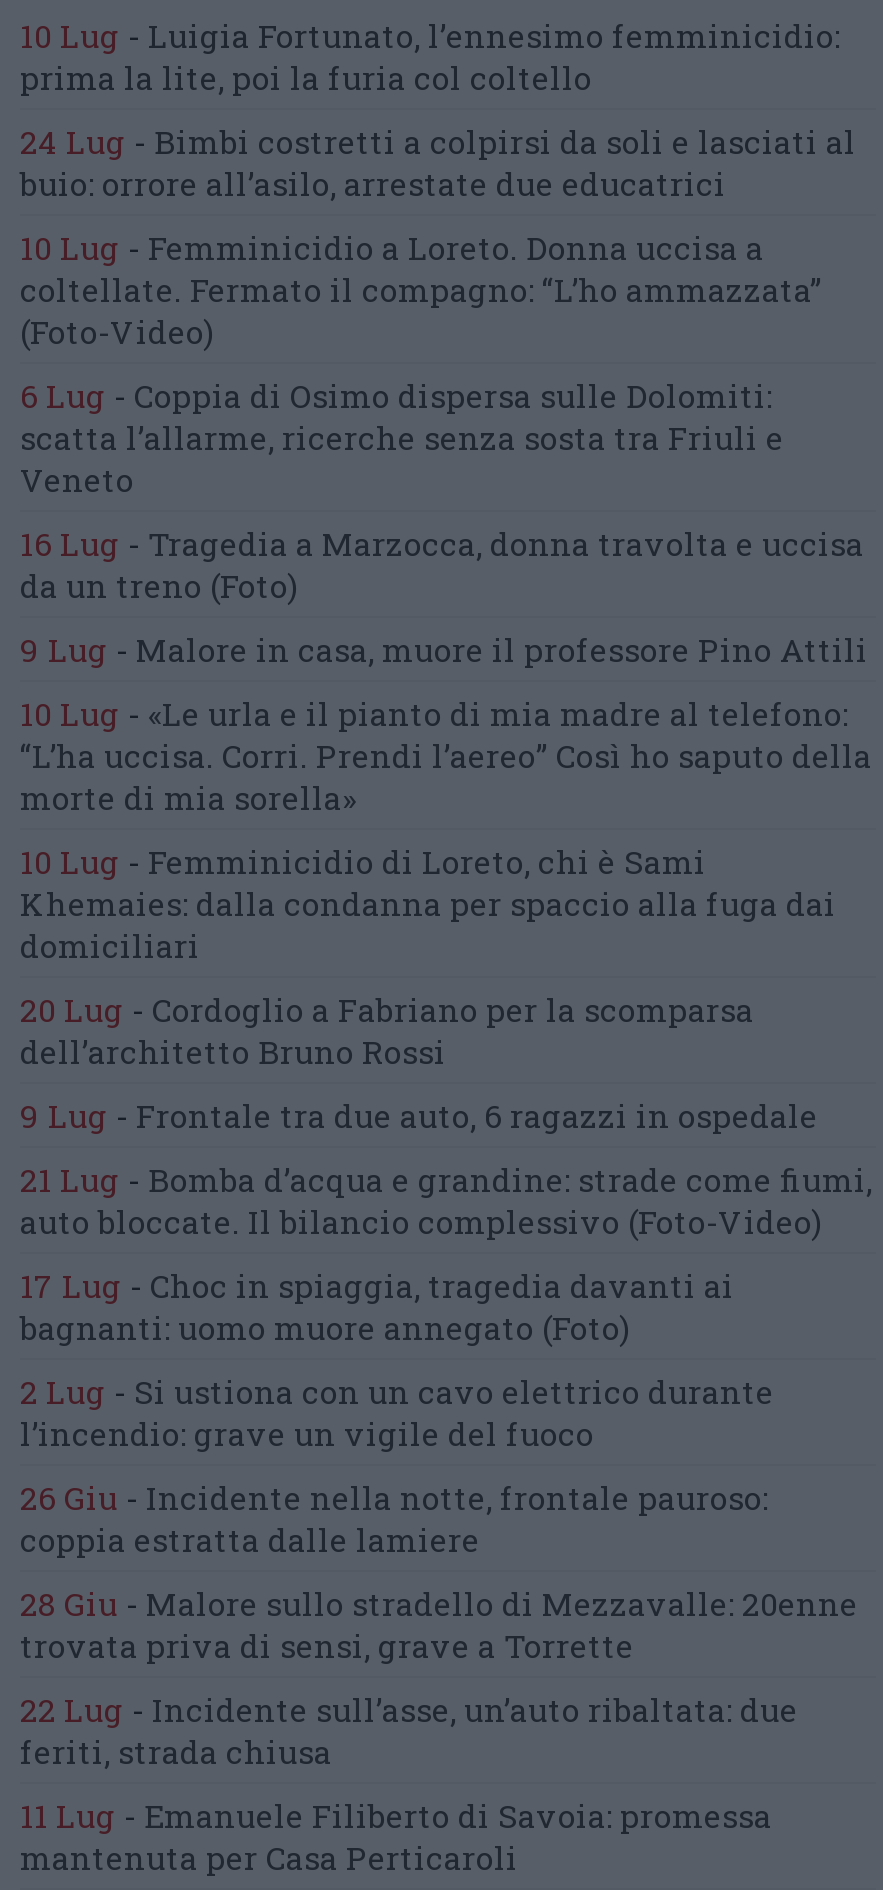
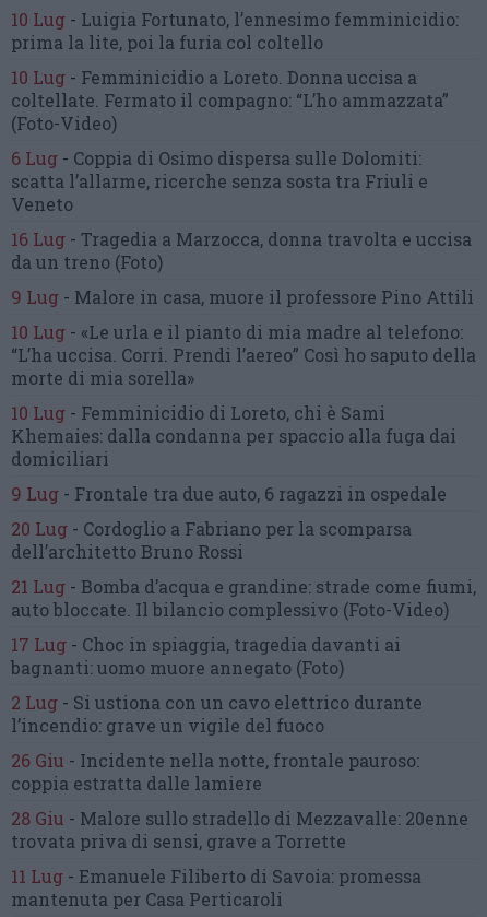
[20,121,856,205] 24 Lug - Bimbi costretti a colpirsi da soli e lasciati al | buio: orrore all’asilo, arrestate due educatrici -> none
moved [20,1095,818,1137] -> [11,482,447,505]: 9 Lug - Frontale tra due auto, 6 ragazzi in ospedale
[20,1689,798,1773] 22 Lug - Incidente sull’asse, un’auto ribaltata: due | feriti, strada chiusa -> none

